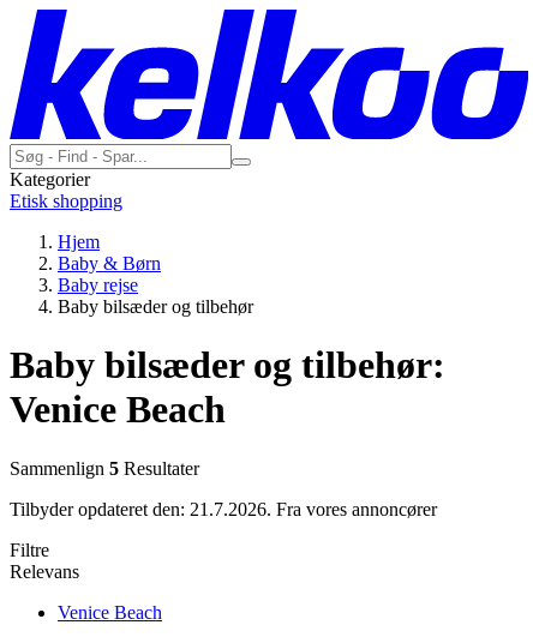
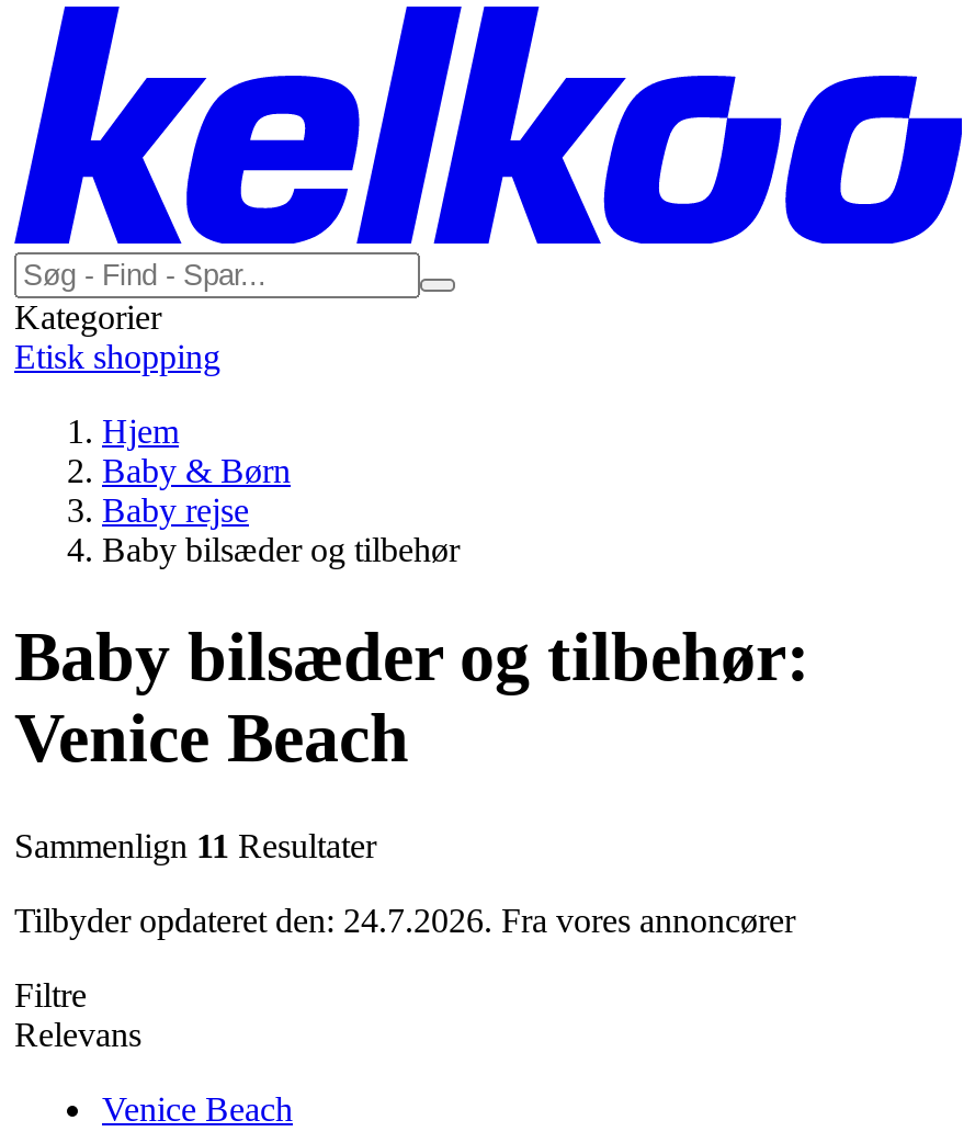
[10,458,199,479] Sammenlign 5 Resultater -> [14,827,376,864] Sammenlign 11 Resultater
[10,499,437,519] Tilbyder opdateret den: 21.7.2026. Fra vores annoncører -> [14,901,795,939] Tilbyder opdateret den: 24.7.2026. Fra vores annoncører

